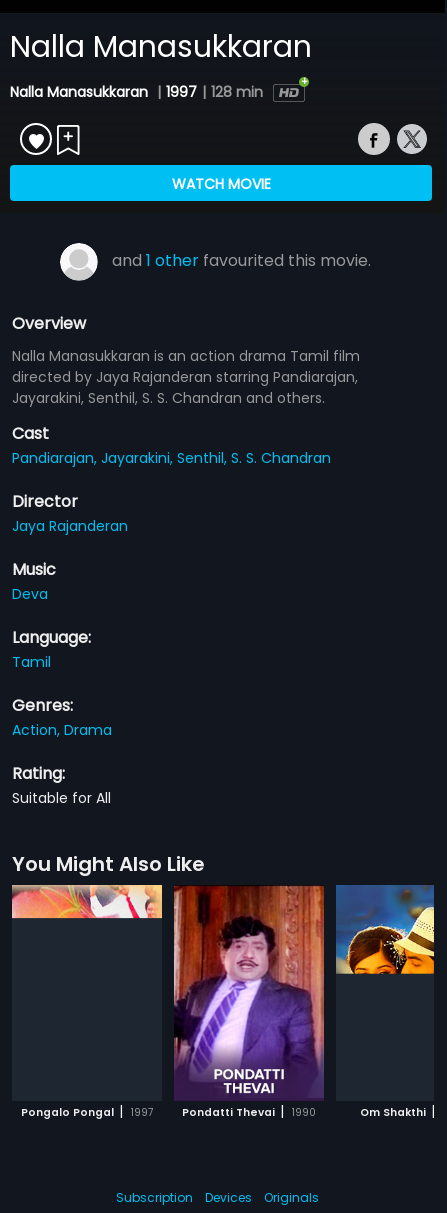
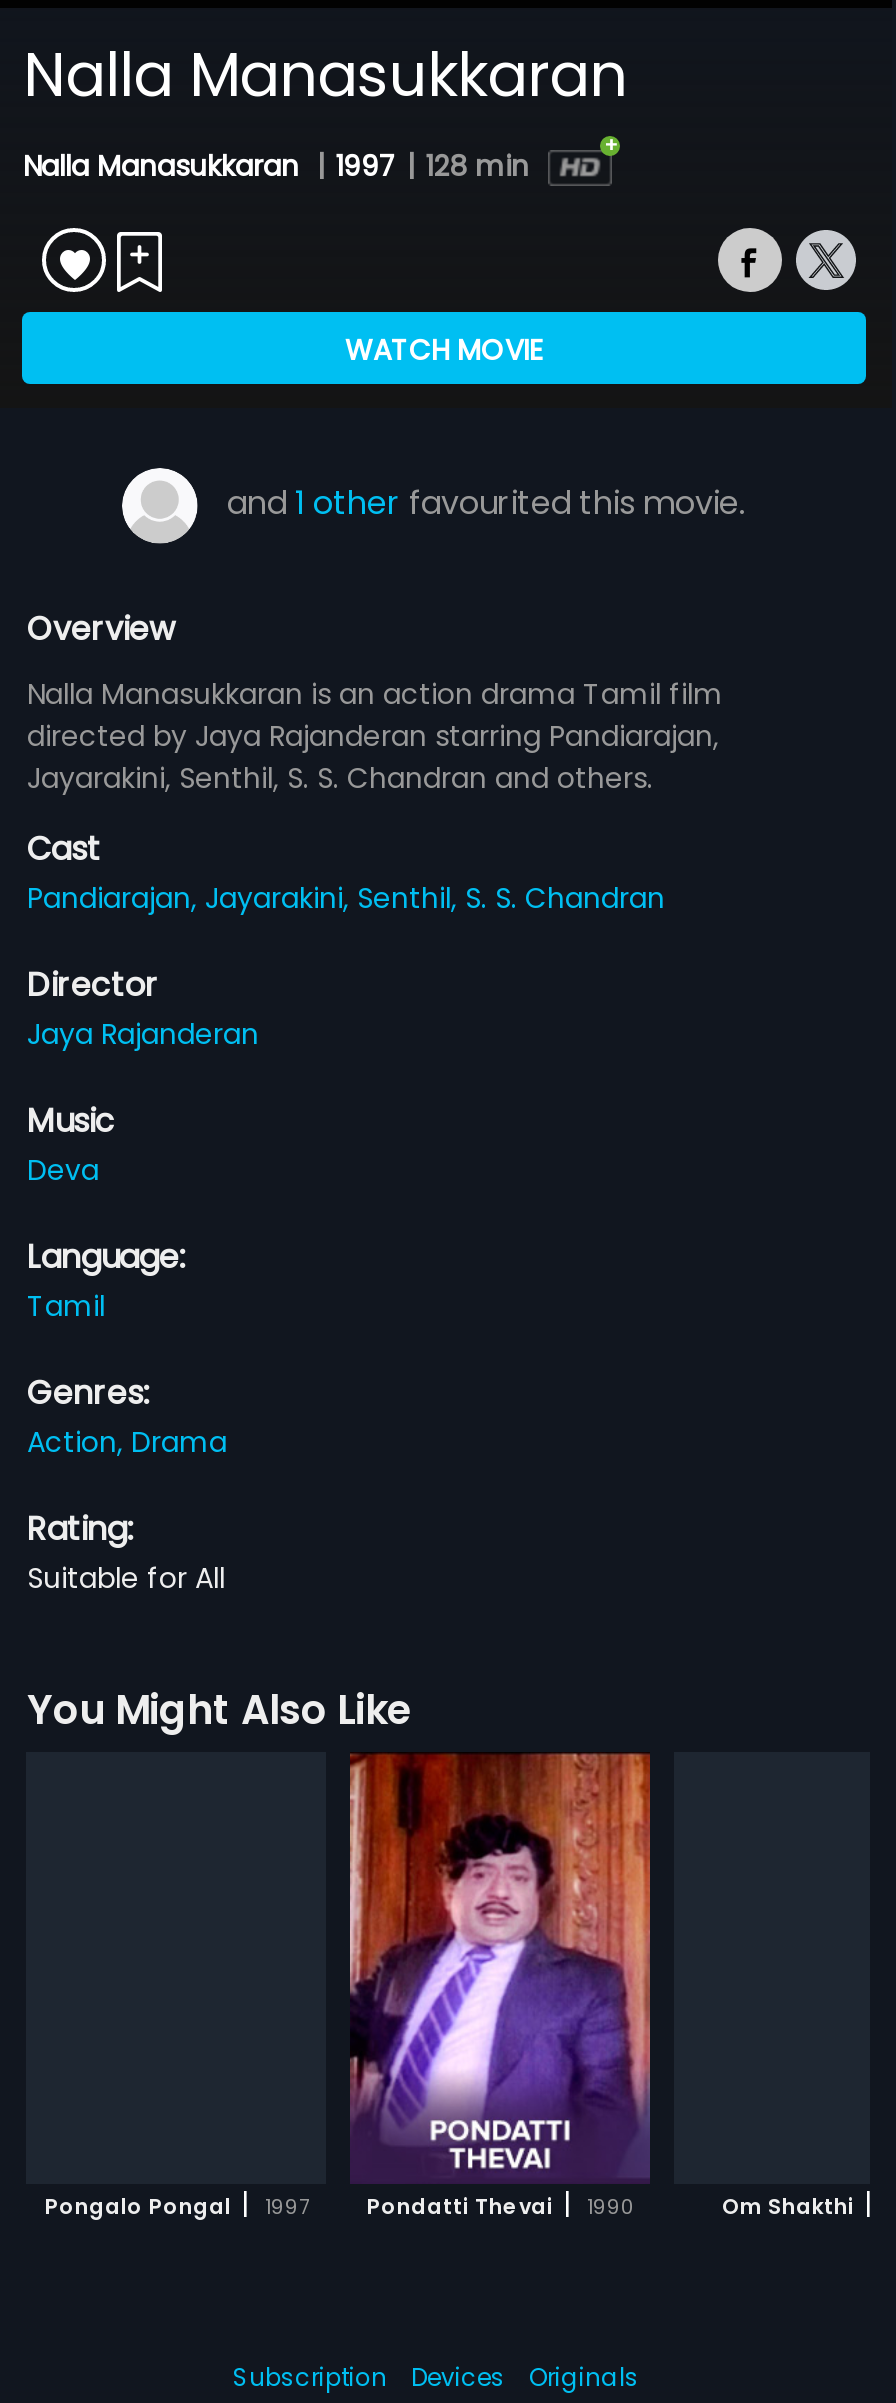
[11,884,163,919] [image] -> none
[335,885,435,975] [image] -> none

